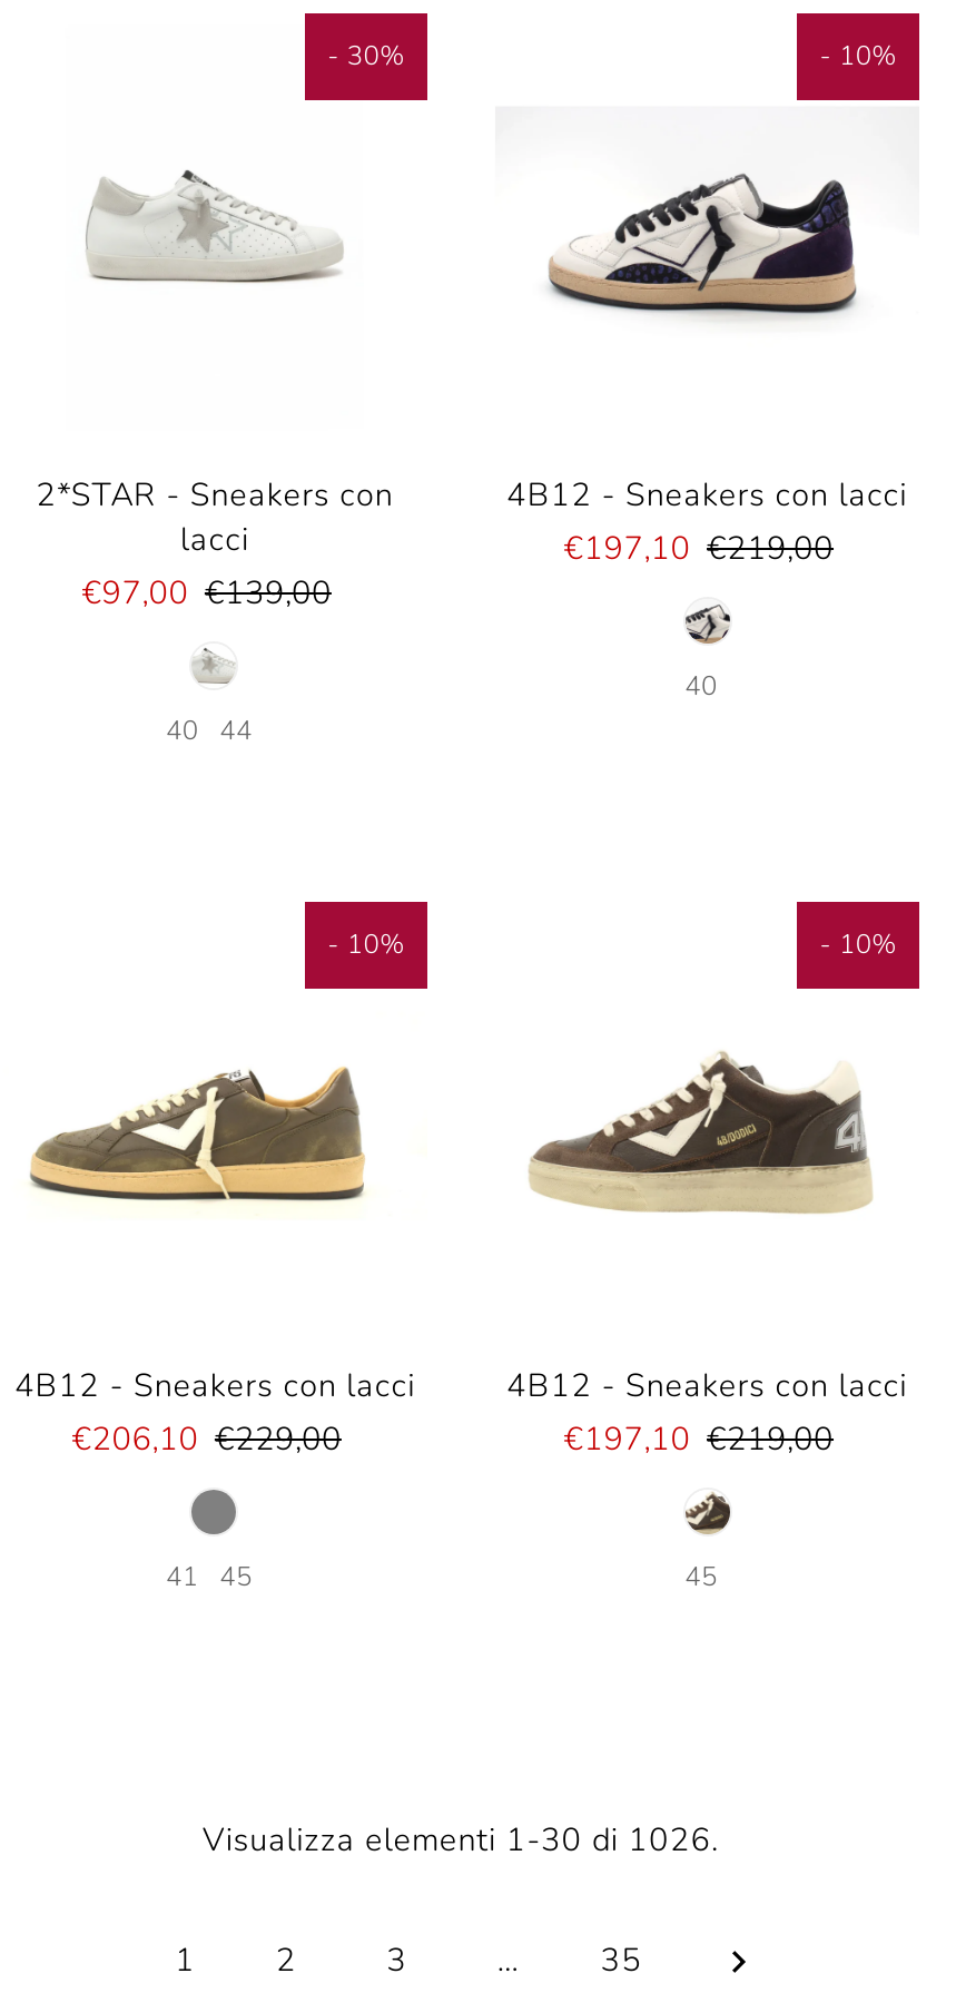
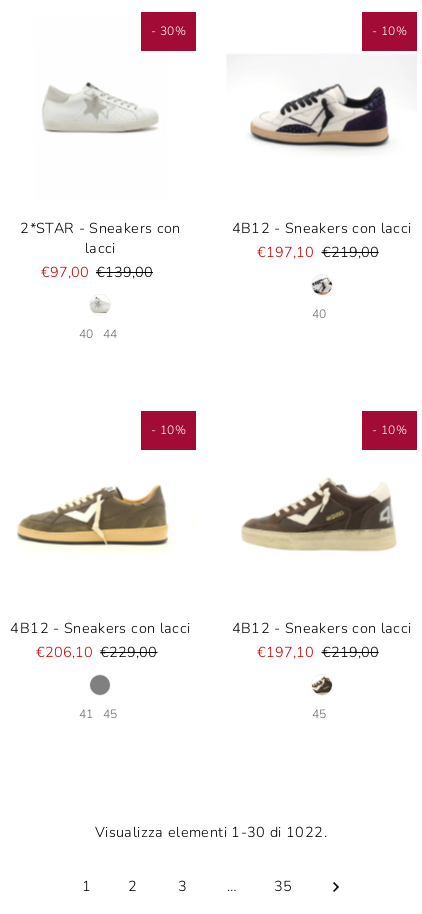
[203,1816,719,1861] Visualizza elementi 1-30 di 1026. -> [95,821,327,841] Visualizza elementi 1-30 di 1022.

